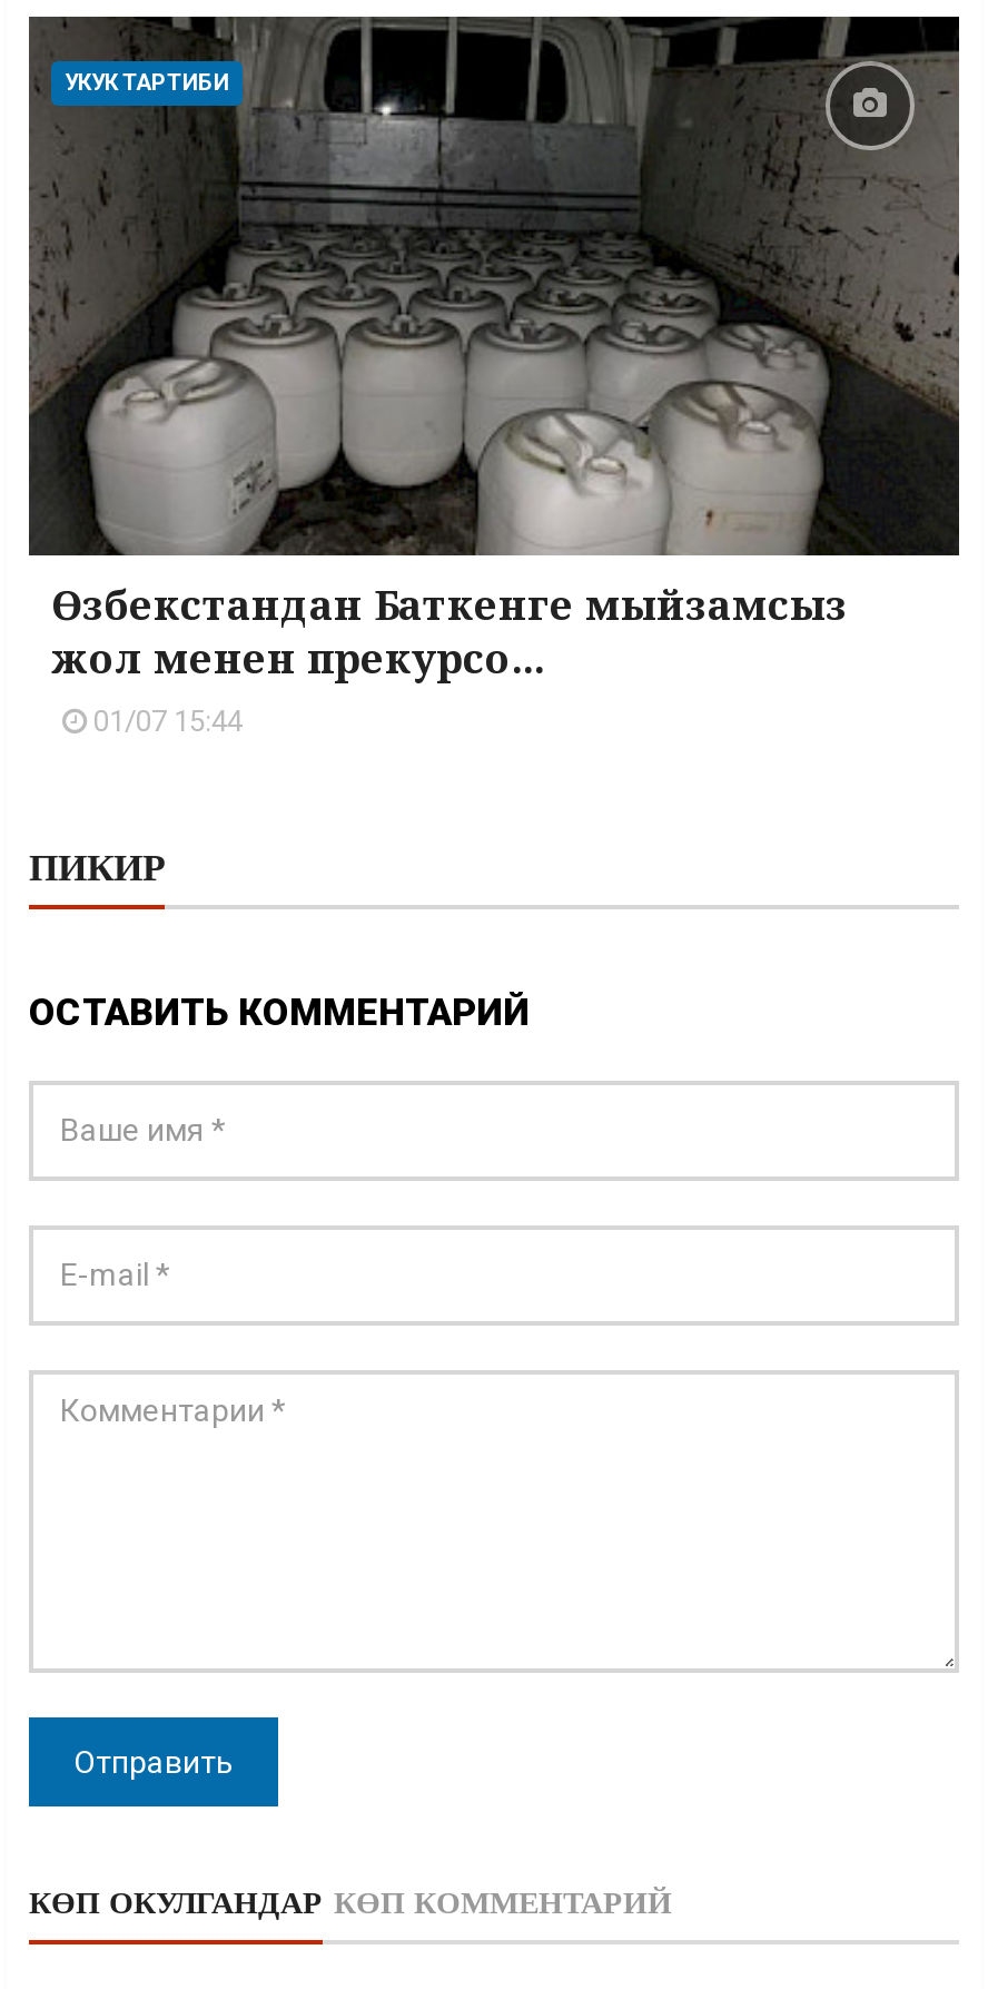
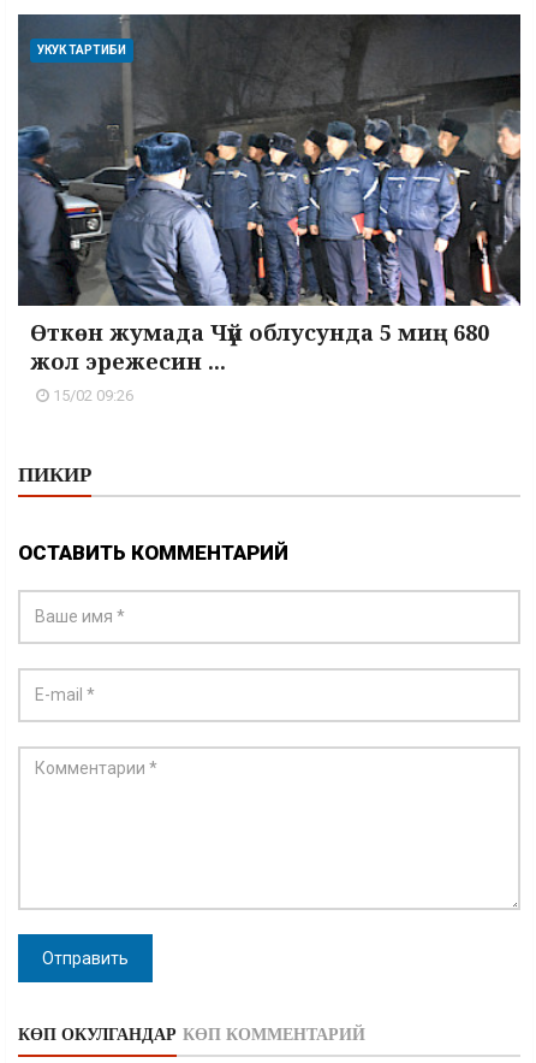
[29,16,961,738] [image] | Өзбекстандан Баткенге мыйзамсыз | жол менен прекурсо... | 01/07 15:44 -> [17,13,522,404] [image] | Өткөн жумада Чүй облусунда 5 миң 680 | жол эрежесин ... | 15/02 09:26

